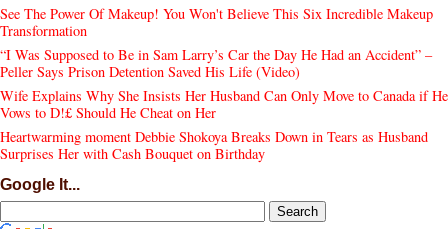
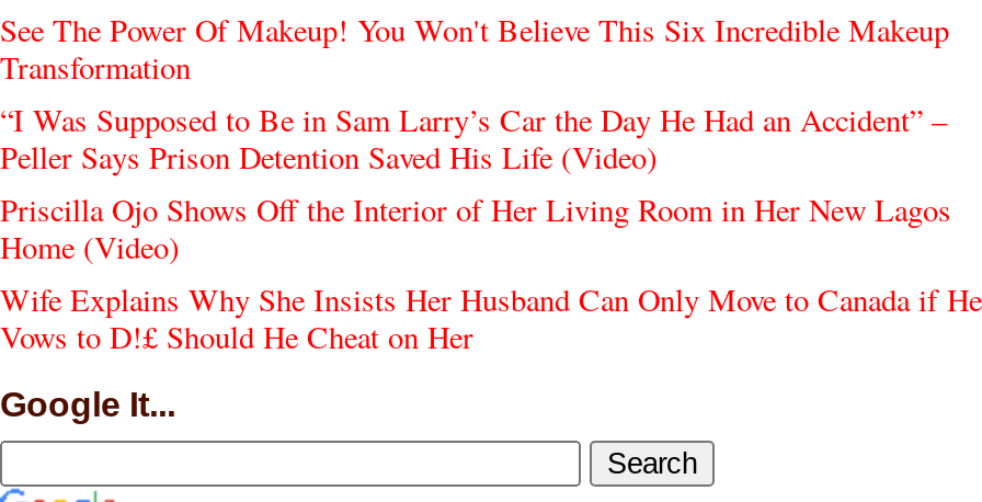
none -> [0,189,951,268] Priscilla Ojo Shows Off the Interior of Her Living Room in Her New Lagos | Home (Video)
moved [0,86,448,122] -> [0,279,982,358]: Wife Explains Why She Insists Her Husband Can Only Move to Canada if He | Vows to D!£ Should He Cheat on Her
[0,127,428,163] Heartwarming moment Debbie Shokoya Breaks Down in Tears as Husband | Surprises Her with Cash Bouquet on Birthday -> none

